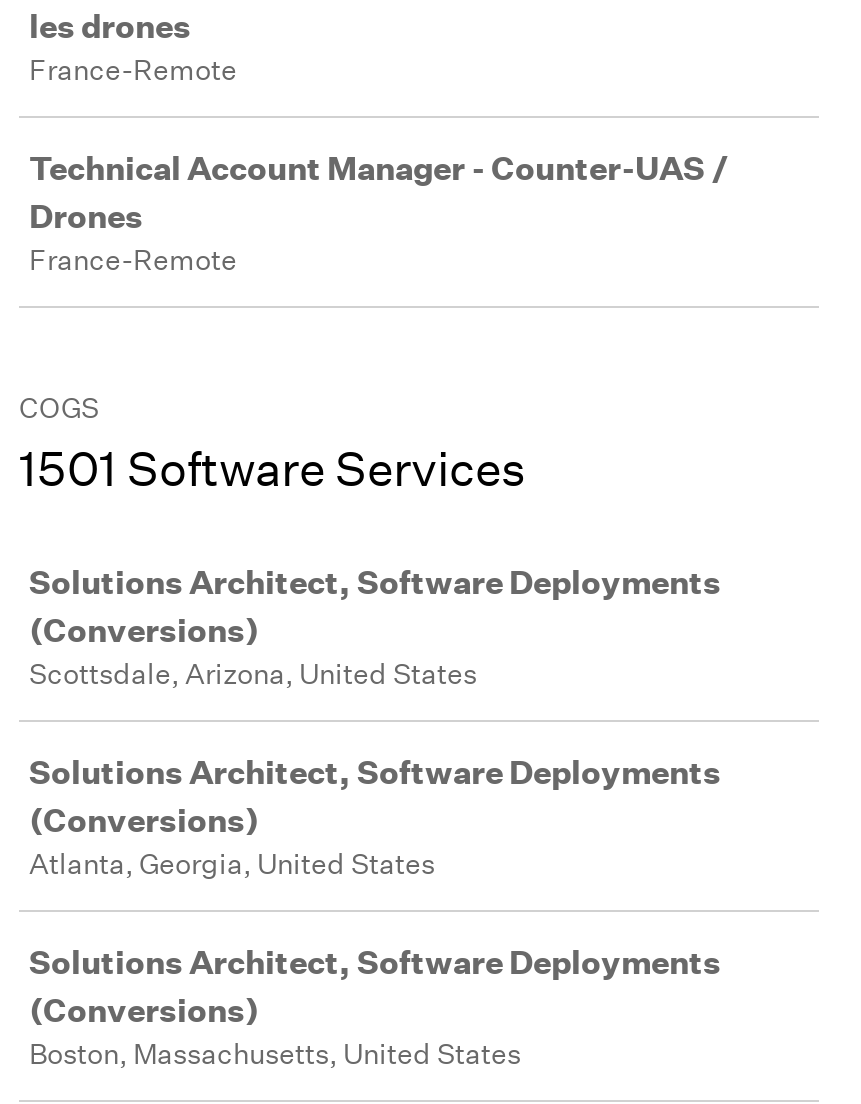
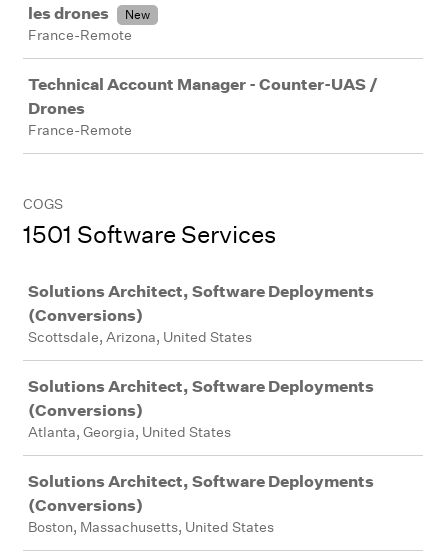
none -> [125,6,150,23] New

